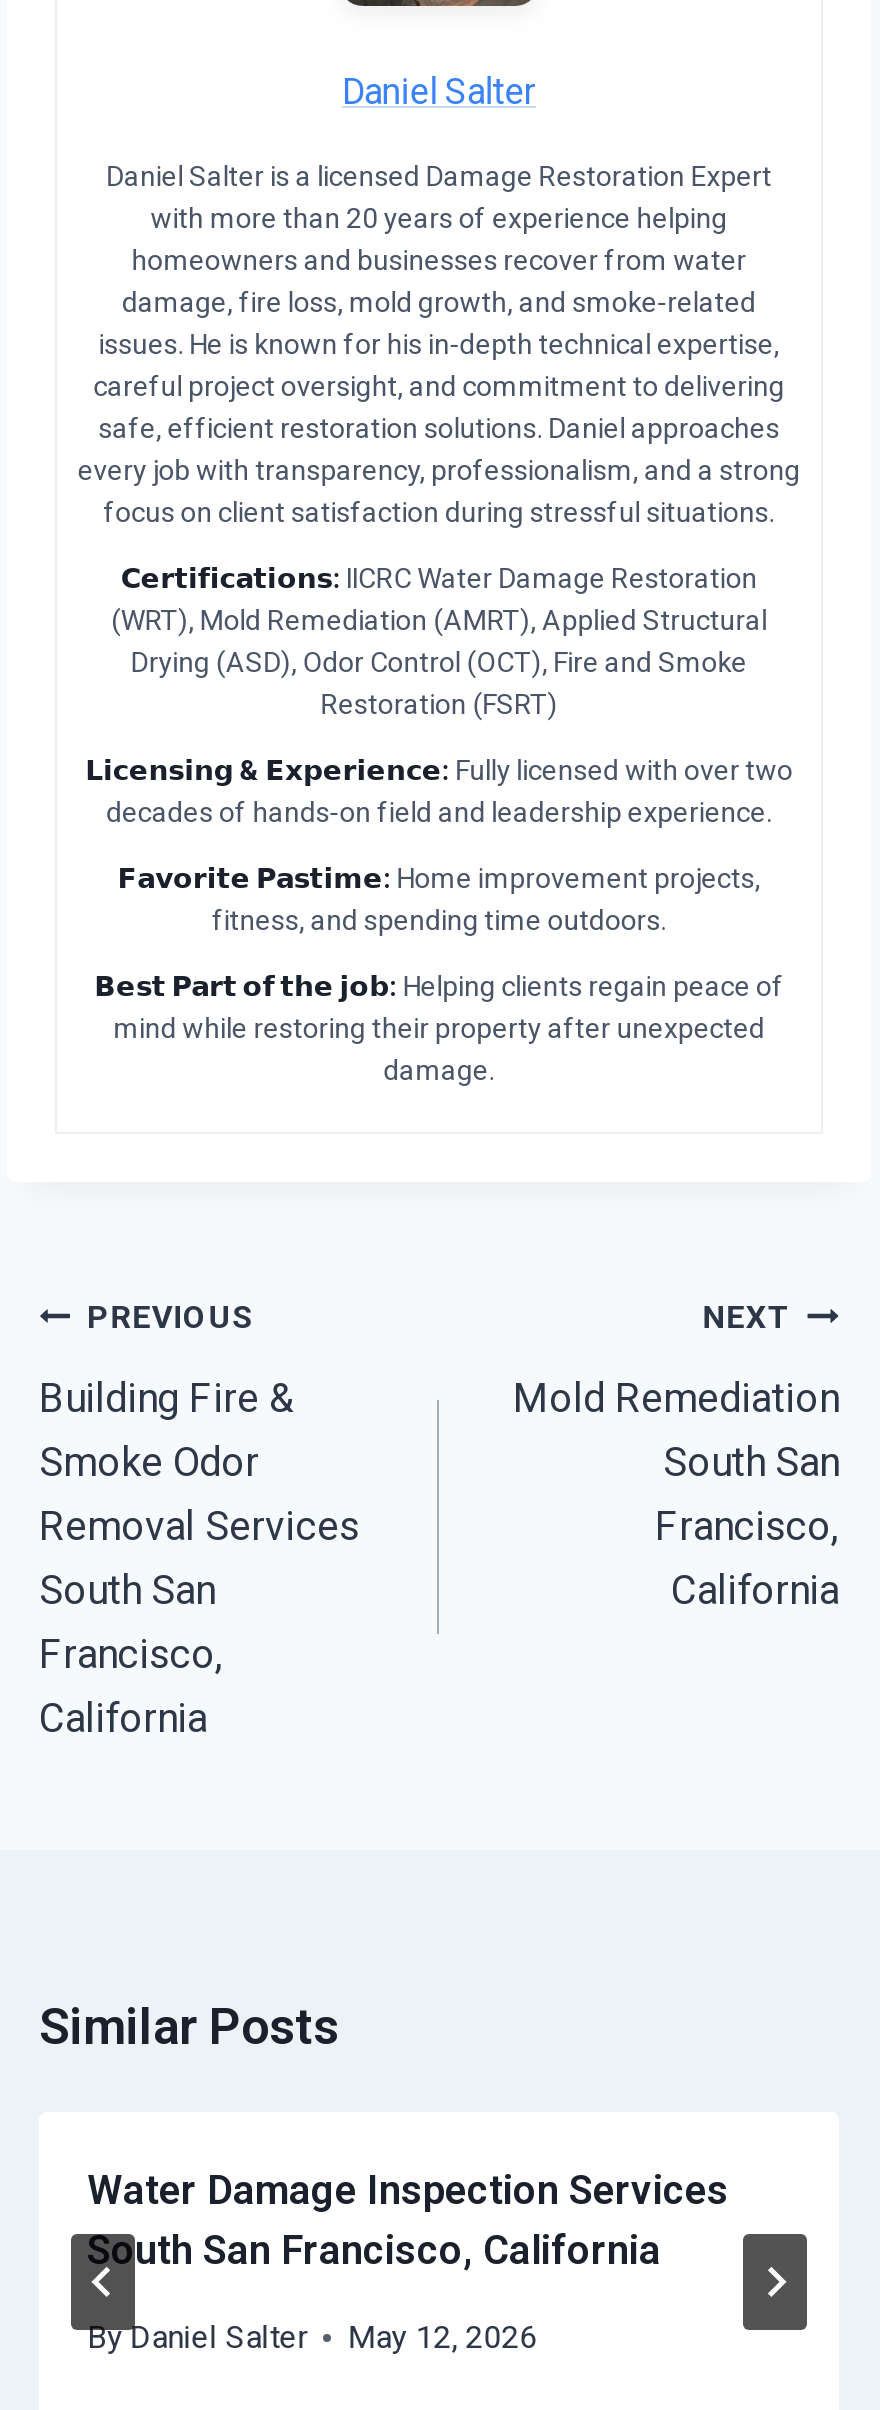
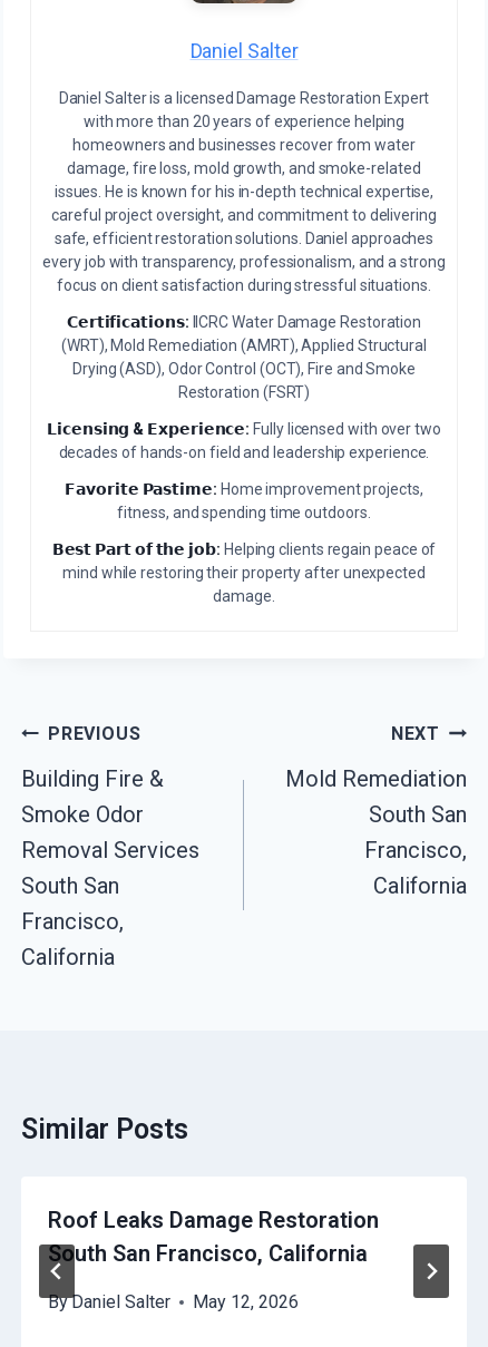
[87,2167,729,2215] Water Damage Inspection Services -> [48,1207,379,1234] Roof Leaks Damage Restoration

